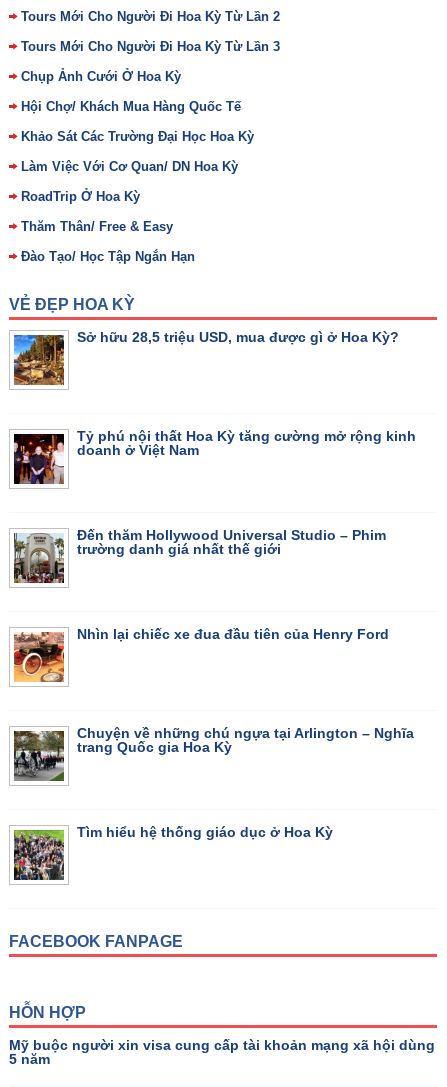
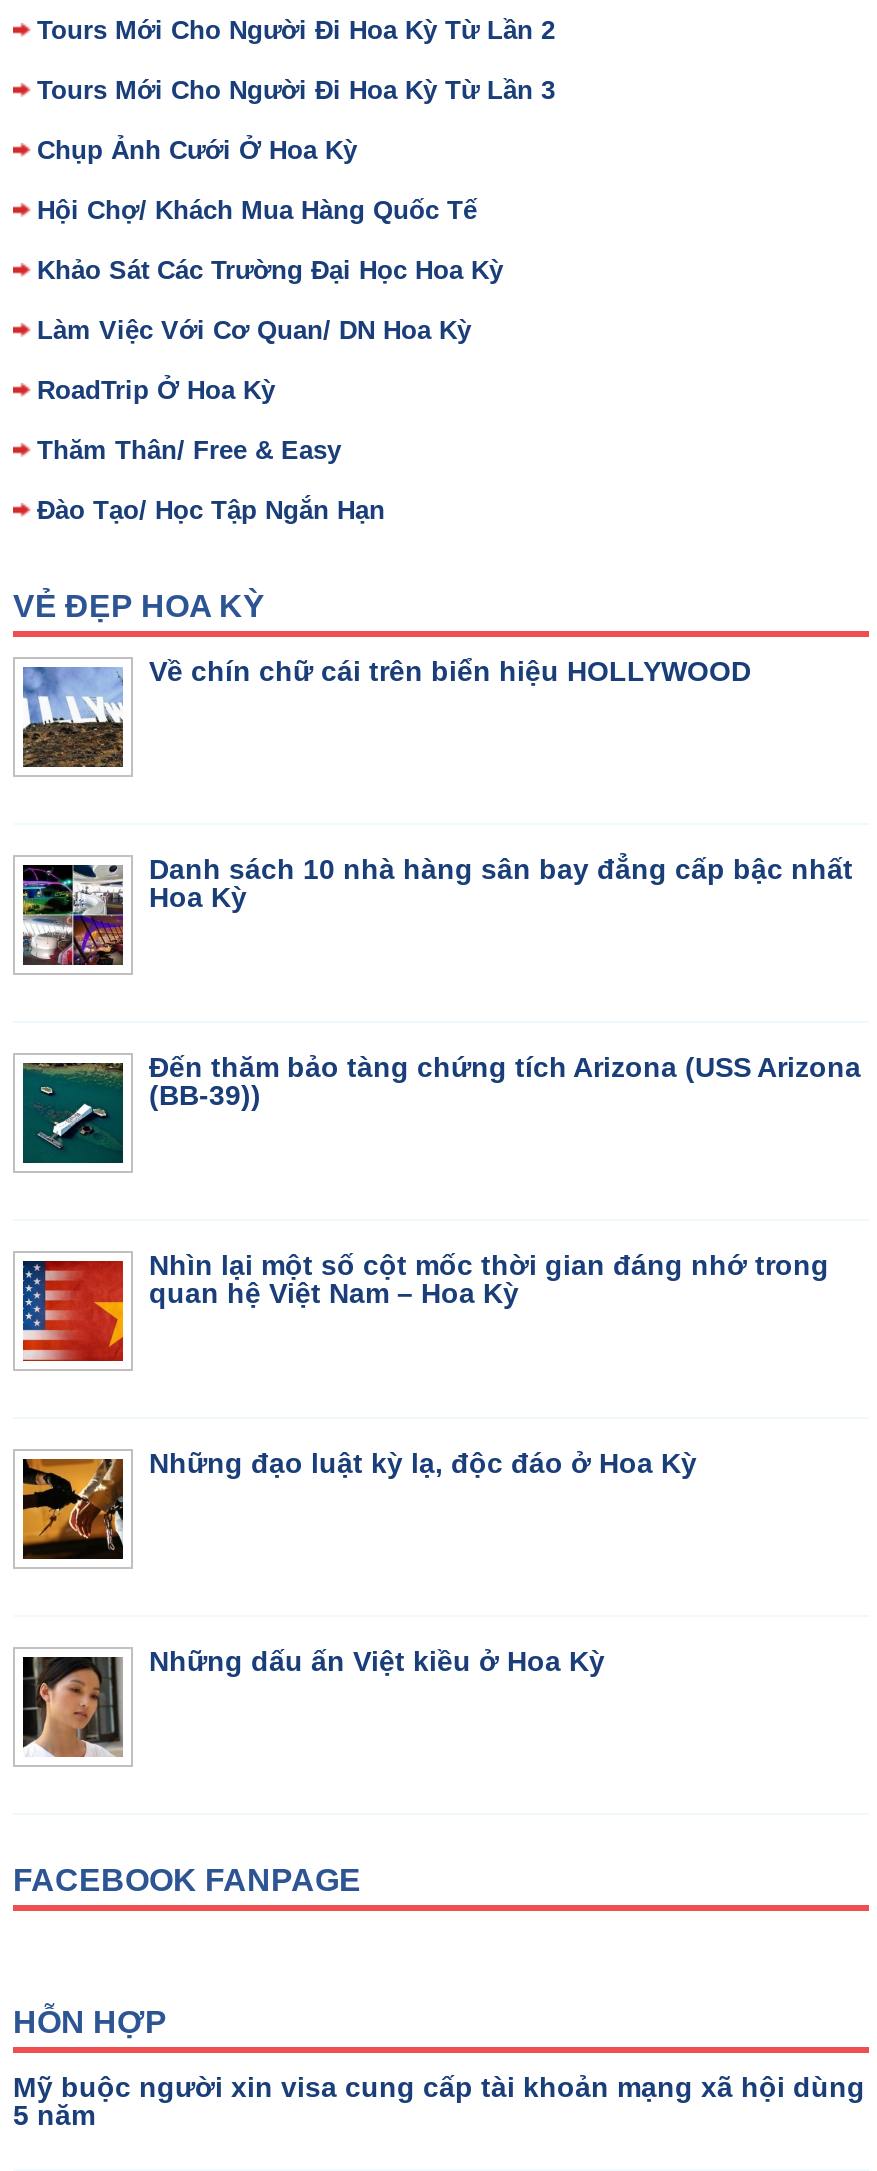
[13,329,399,386] [image] | Sở hữu 28,5 triệu USD, mua được gì ở Hoa Kỳ? -> [23,655,751,769] [image] | Về chín chữ cái trên biển hiệu HOLLYWOOD
[13,428,416,485] [image] | Tỷ phú nội thất Hoa Kỳ tăng cường mở rộng kinh | doanh ở Việt Nam -> [21,853,853,967] [image] | Danh sách 10 nhà hàng sân bay đẳng cấp bậc nhất | Hoa Kỳ
[13,527,386,584] [image] | Đến thăm Hollywood Universal Studio – Phim | trường danh giá nhất thế giới -> [21,1051,861,1165] [image] | Đến thăm bảo tàng chứng tích Arizona (USS Arizona | (BB-39))
[13,626,389,683] [image] | Nhìn lại chiếc xe đua đầu tiên của Henry Ford -> [21,1249,829,1363] [image] | Nhìn lại một số cột mốc thời gian đáng nhớ trong | quan hệ Việt Nam – Hoa Kỳ
[13,725,414,782] [image] | Chuyện về những chú ngựa tại Arlington – Nghĩa | trang Quốc gia Hoa Kỳ -> [21,1447,697,1561] [image] | Những đạo luật kỳ lạ, độc đáo ở Hoa Kỳ
[13,824,333,881] [image] | Tìm hiểu hệ thống giáo dục ở Hoa Kỳ -> [21,1645,605,1759] [image] | Những dấu ấn Việt kiều ở Hoa Kỳ

